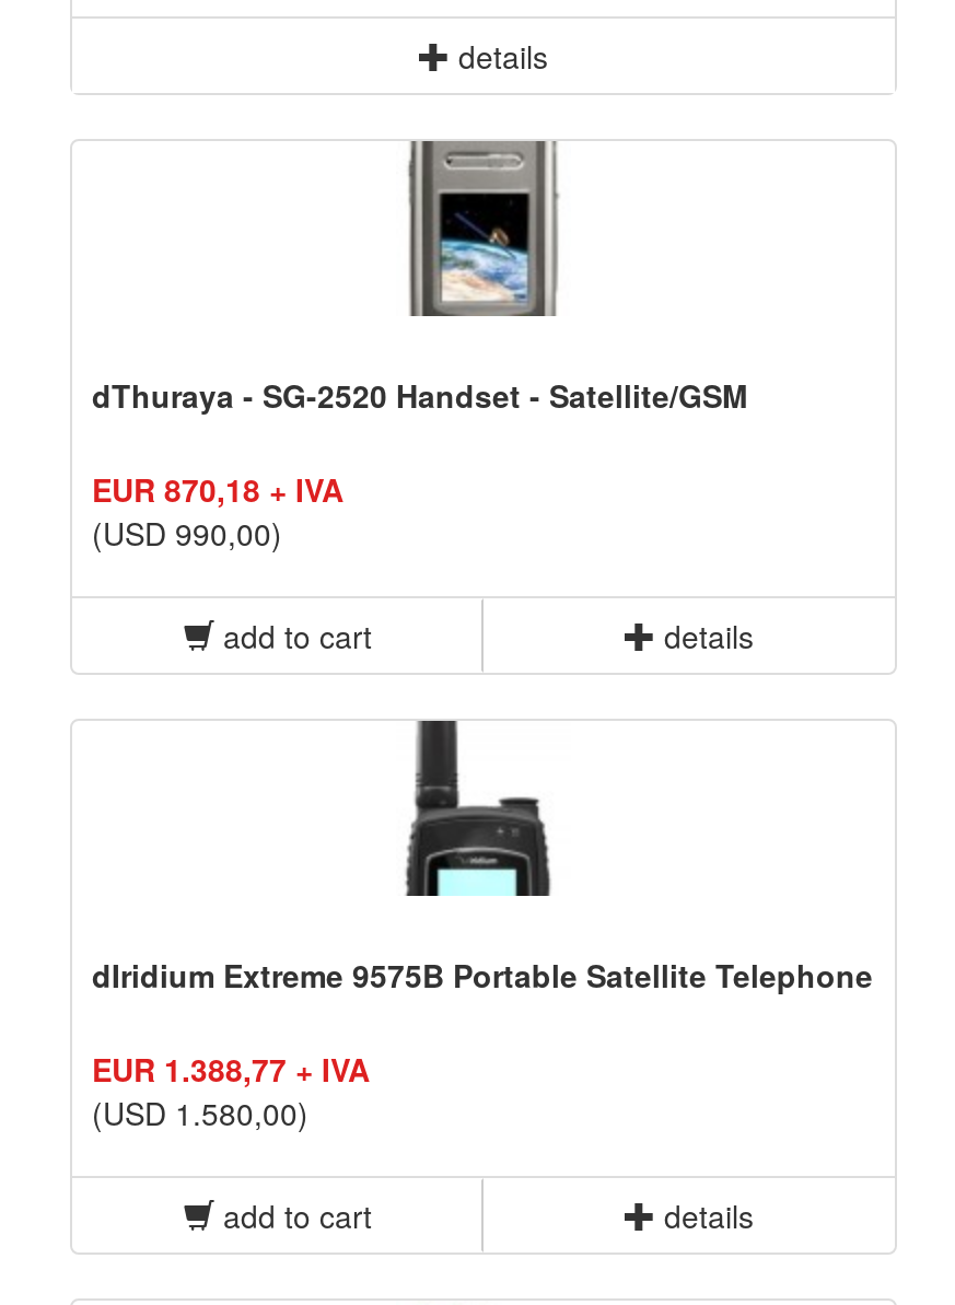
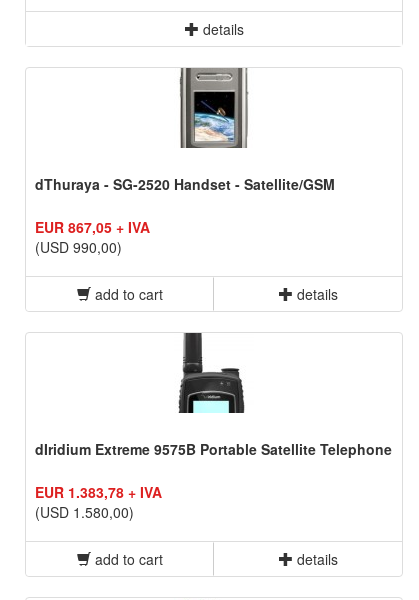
[92,467,343,511] EUR 870,18 + IVA -> [35,217,150,237] EUR 867,05 + IVA
[92,1047,370,1091] EUR 1.388,77 + IVA -> [35,482,162,502] EUR 1.383,78 + IVA

